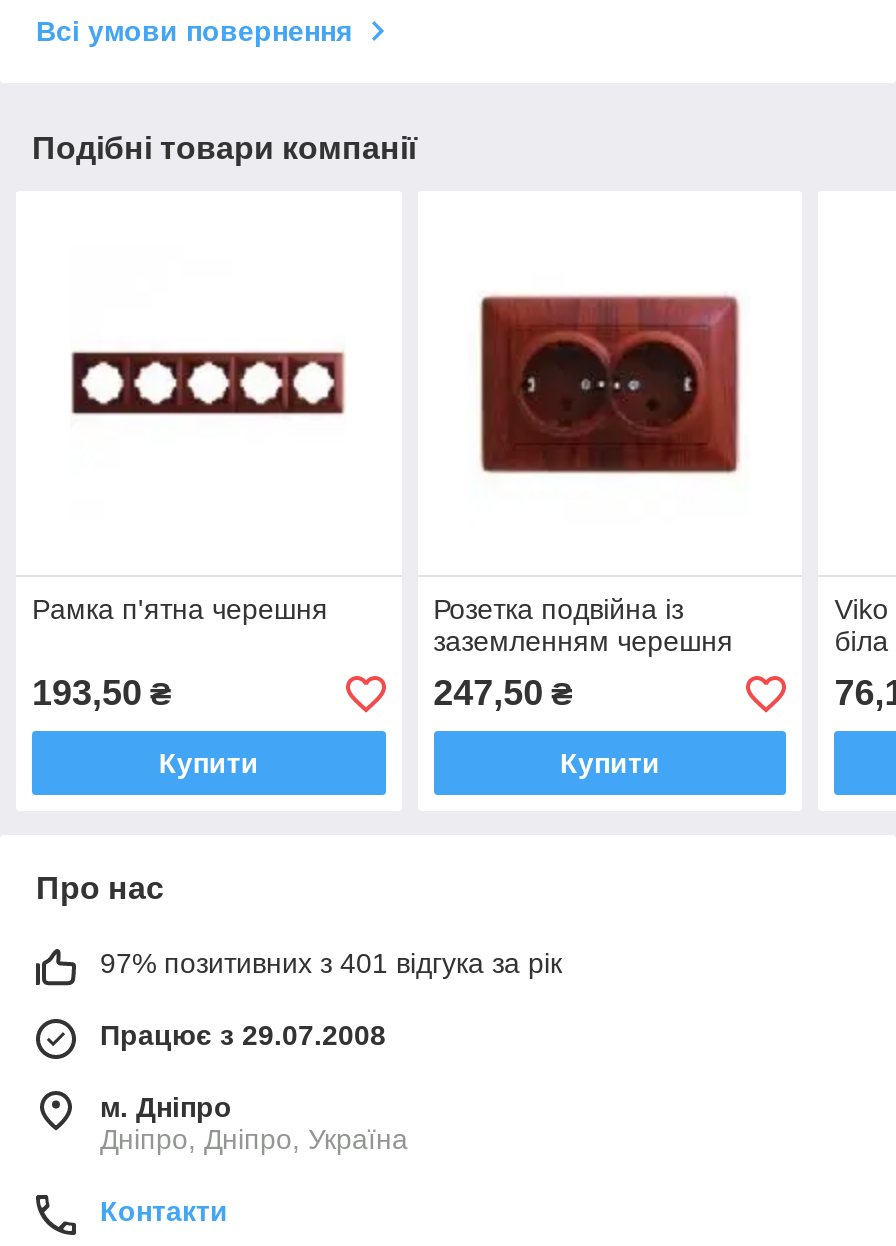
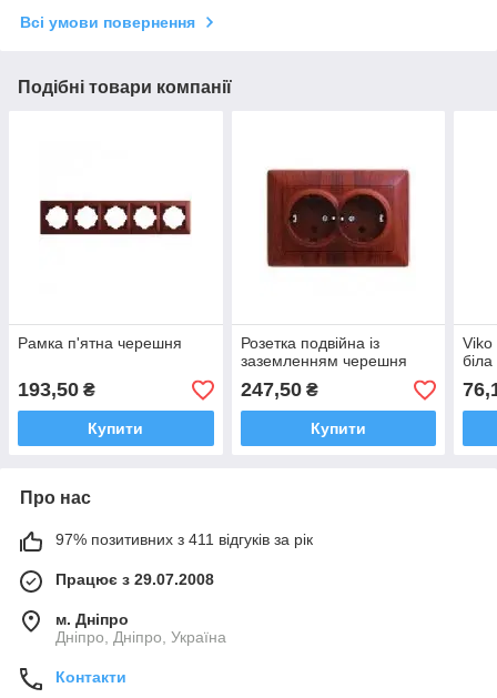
[100,948,562,980] 97% позитивних з 401 відгука за рік -> [55,531,313,549] 97% позитивних з 411 відгуків за рік

